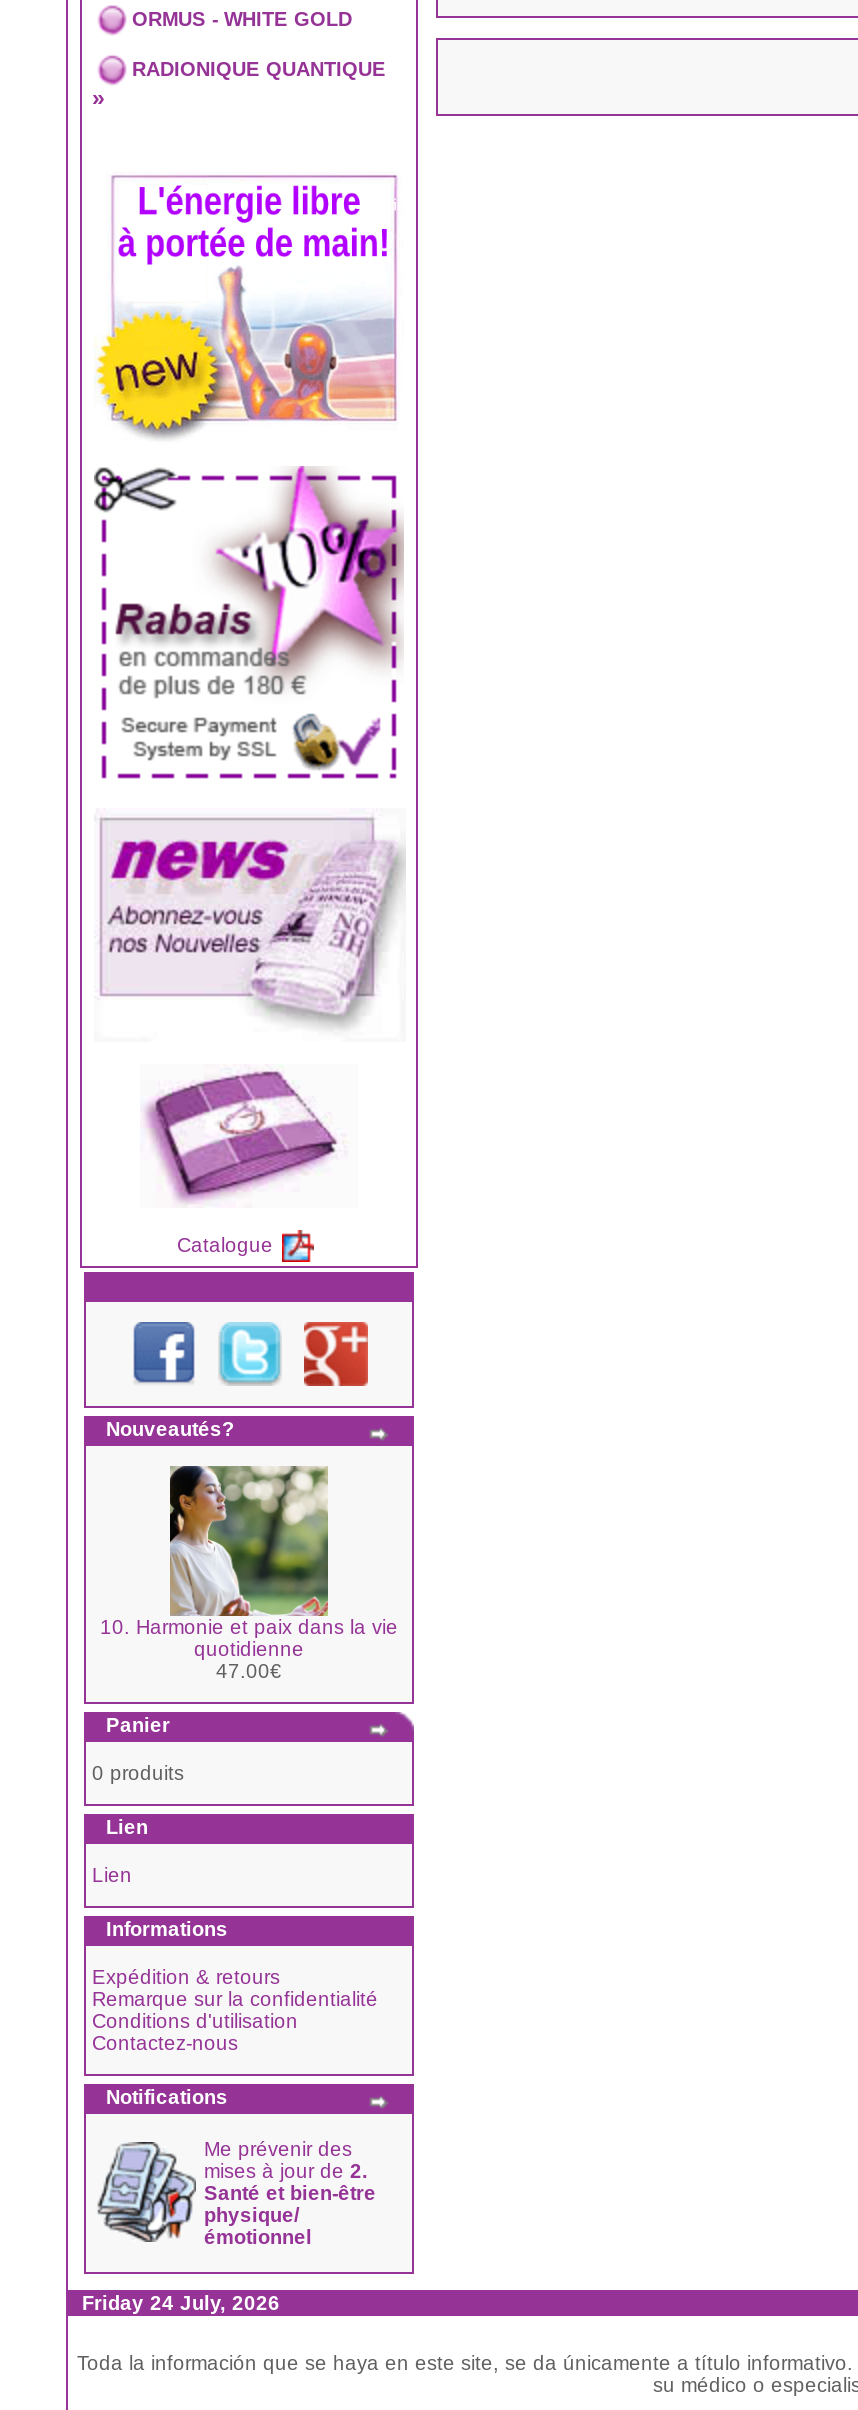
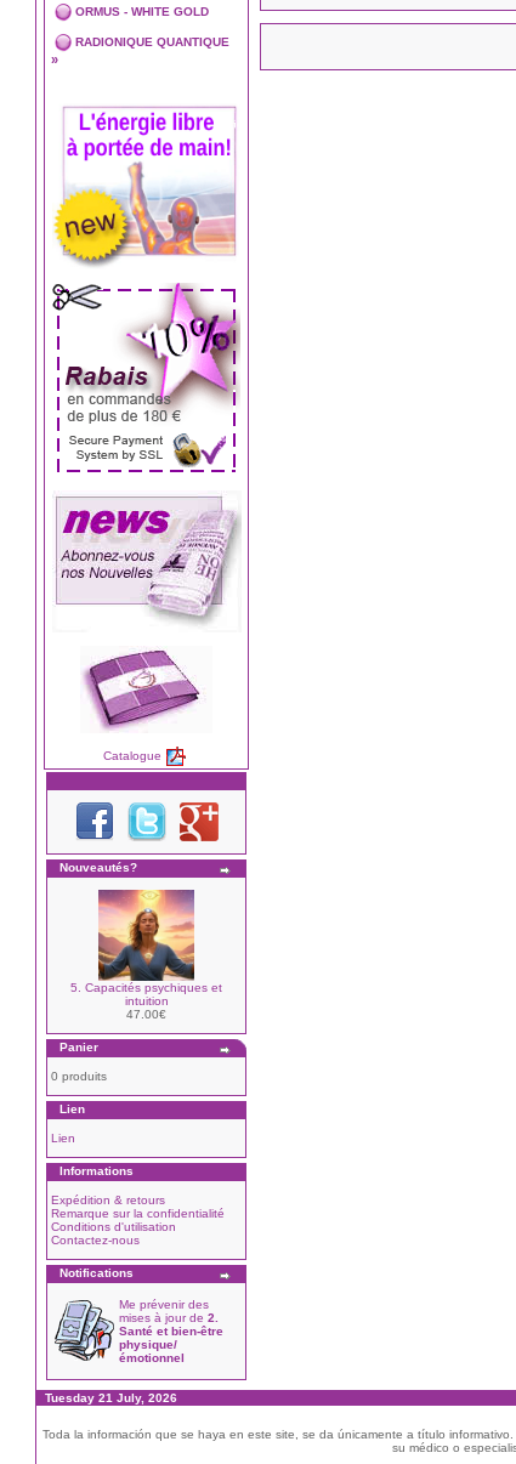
[100,1464,398,1660] [image] | 10. Harmonie et paix dans la vie | quotidienne -> [70,889,222,1008] [image] | 5. Capacités psychiques et | intuition
[70,2292,292,2314] Friday 24 July, 2026 -> [38,1391,185,1405] Tuesday 21 July, 2026

